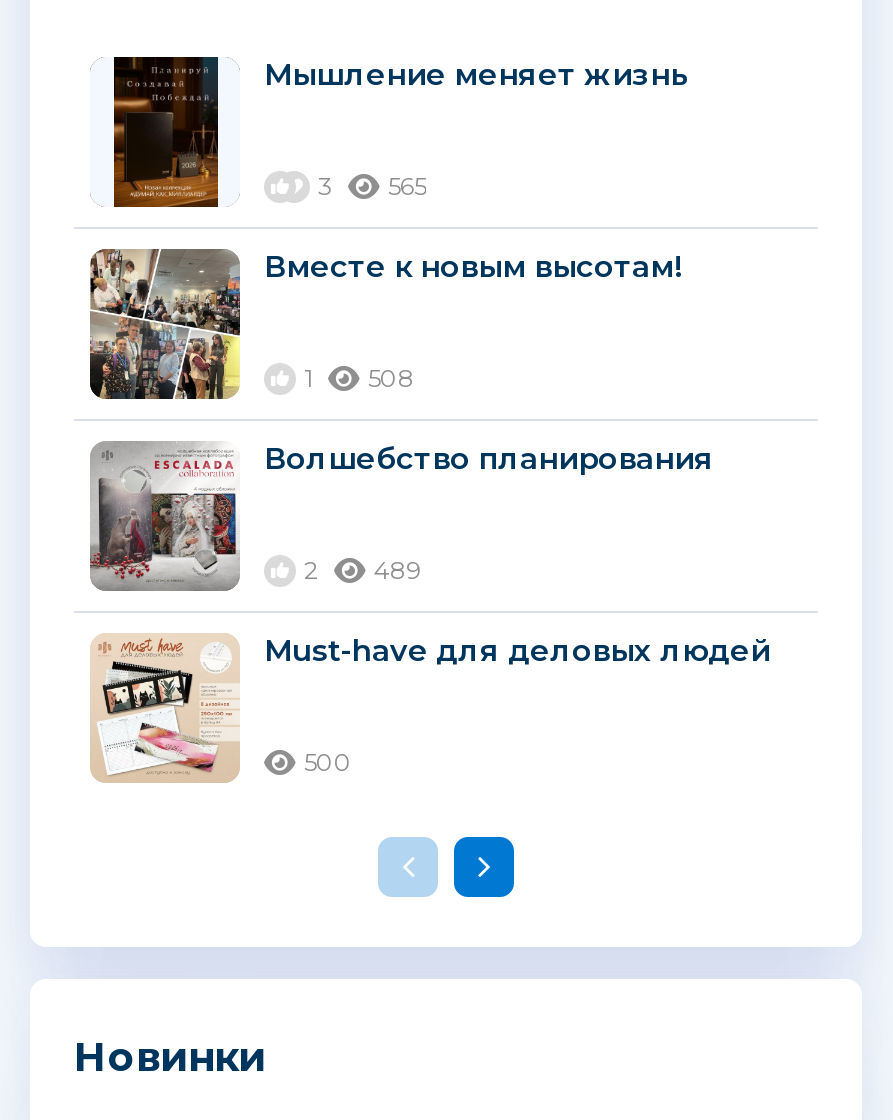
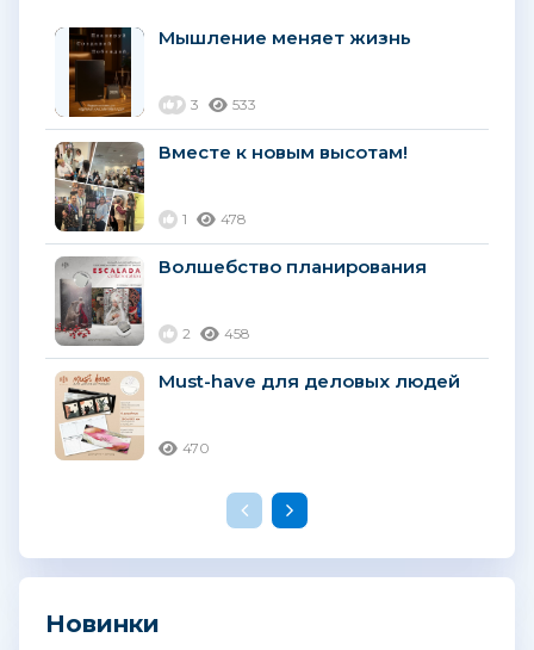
[318,171,426,201] 3 565 -> [191,96,256,114] 3 533
[304,363,414,393] 1 508 -> [182,210,247,228] 1 478
[304,555,420,585] 2 489 -> [182,325,250,343] 2 458
[304,747,352,777] 500 -> [182,439,210,457] 470

